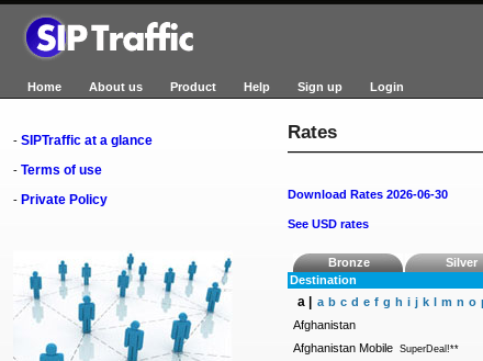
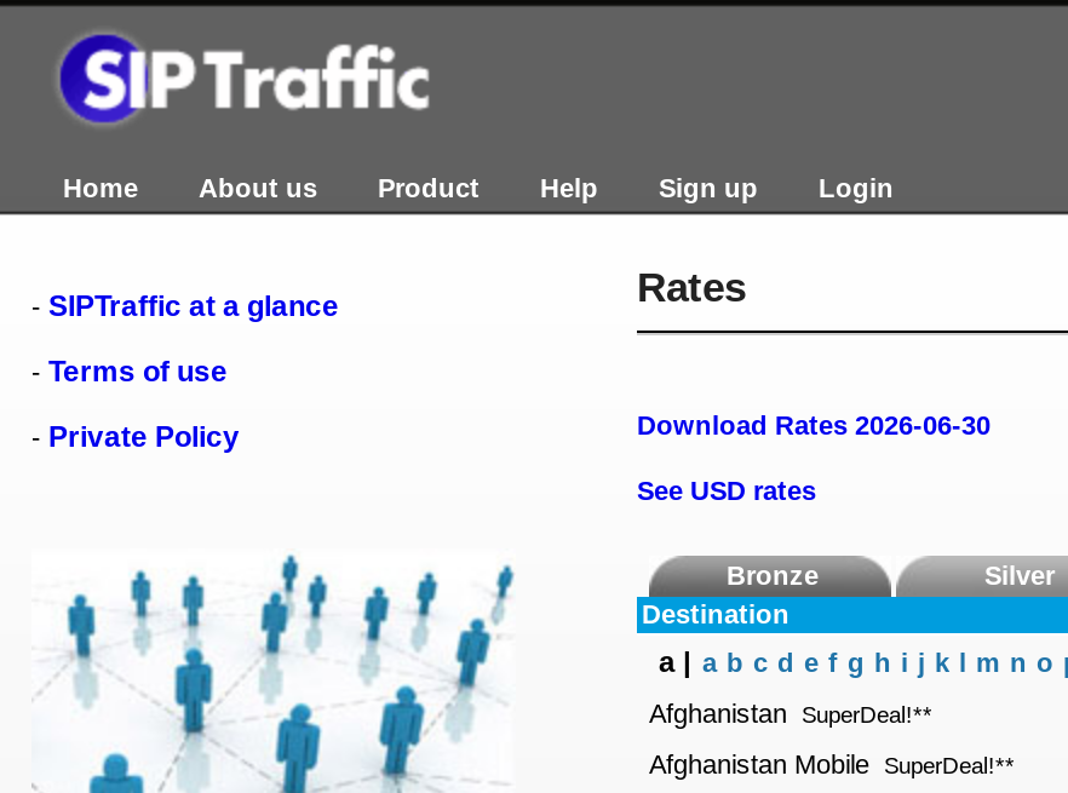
[293,318,359,331] Afghanistan -> [649,699,932,728] Afghanistan SuperDeal!**

